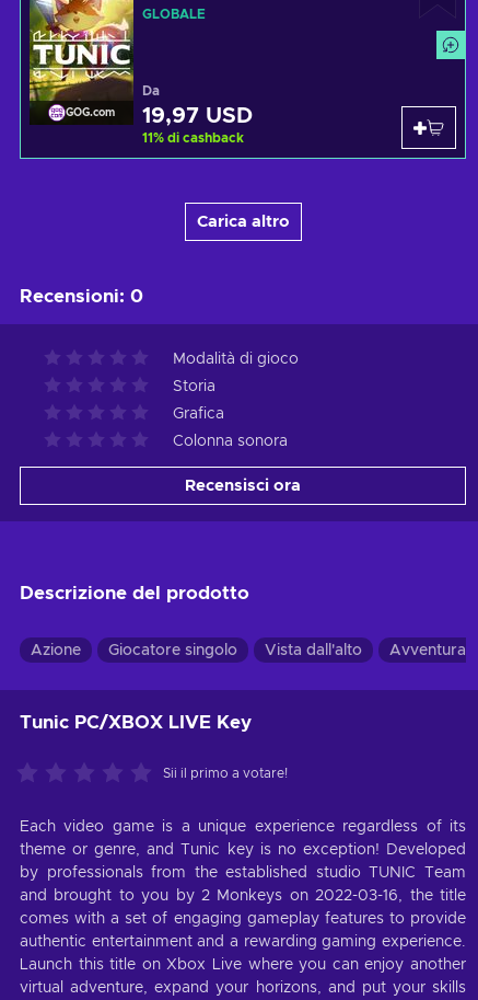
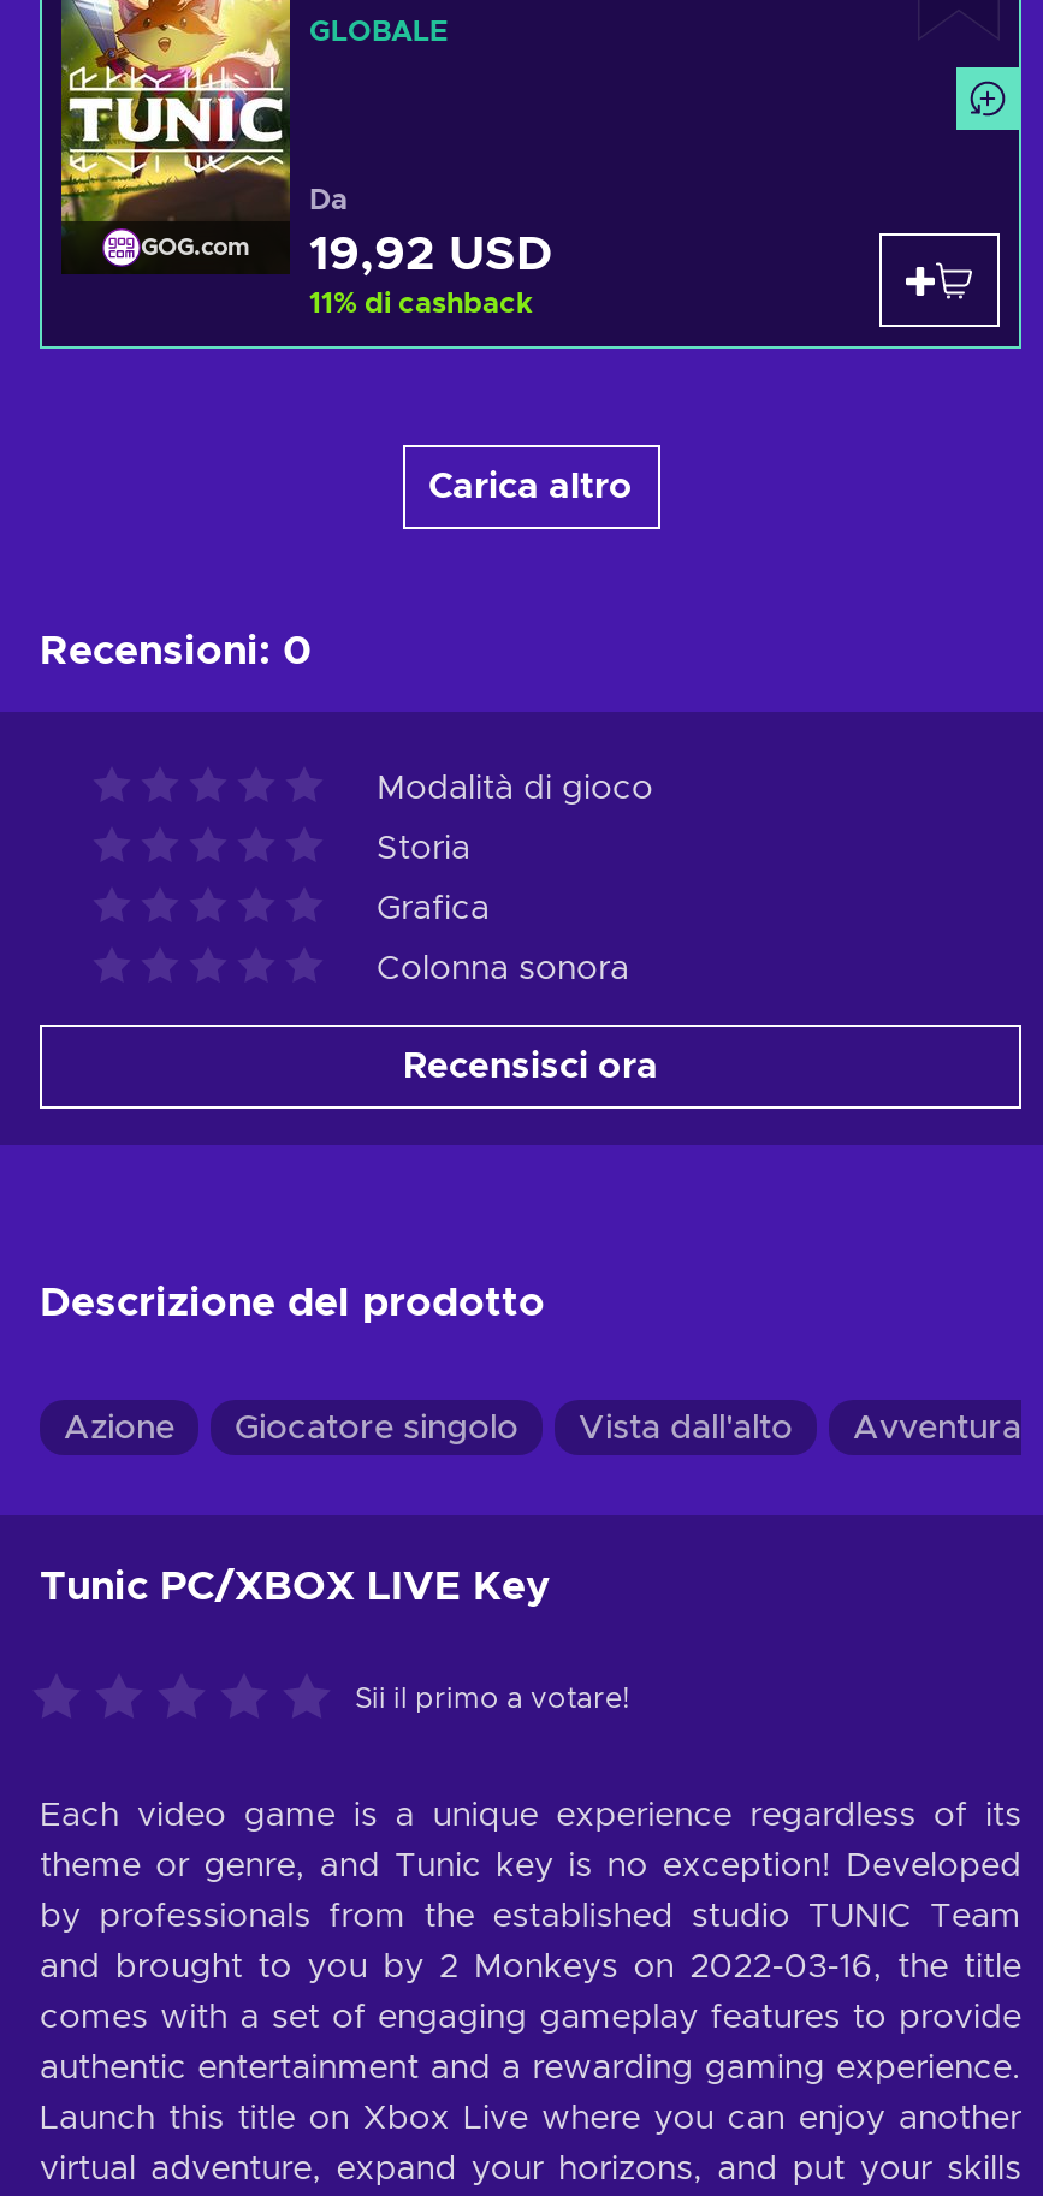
[142,105,253,127] 19,97 USD -> [309,230,552,278] 19,92 USD

